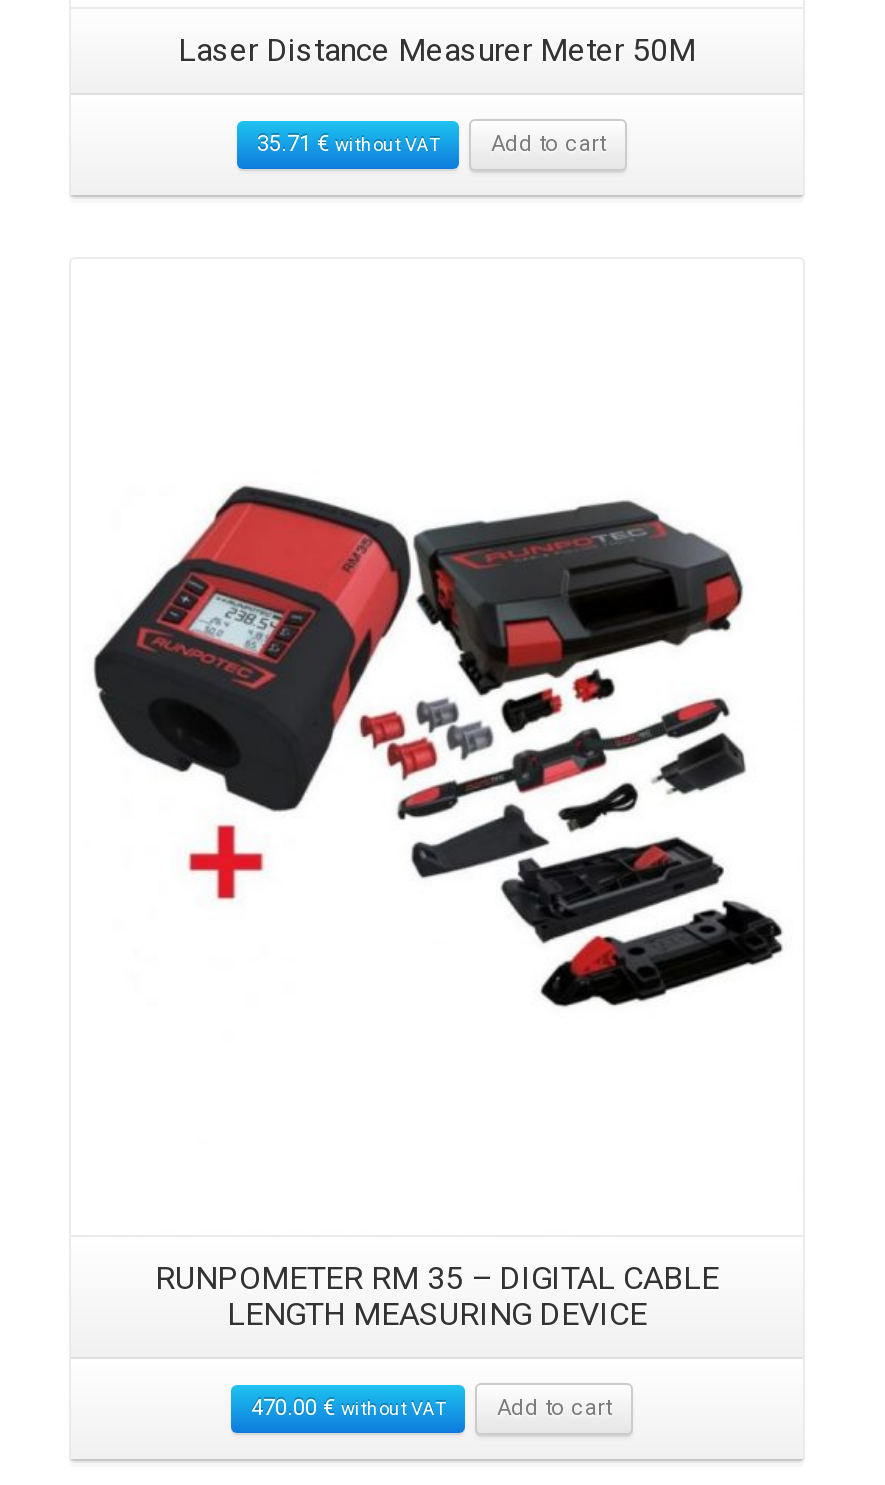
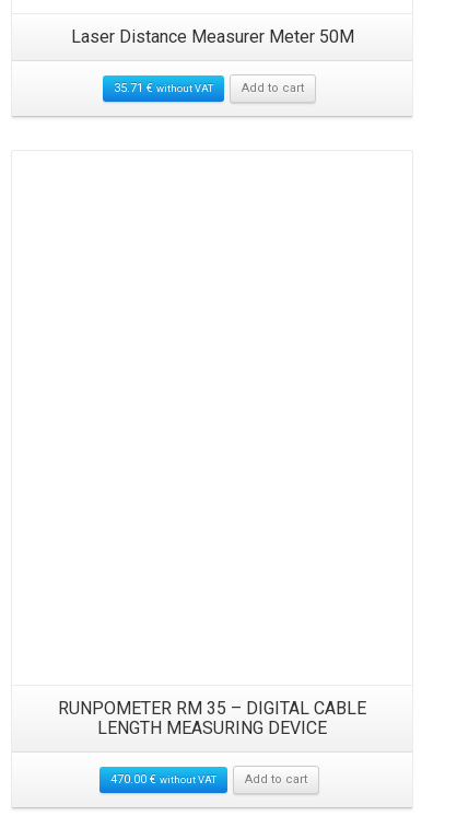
[93,485,785,1009] [image] -> none

